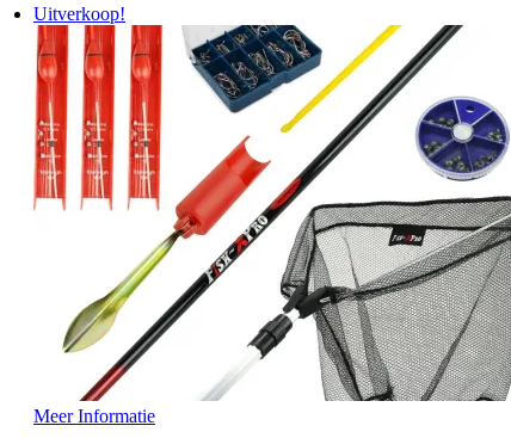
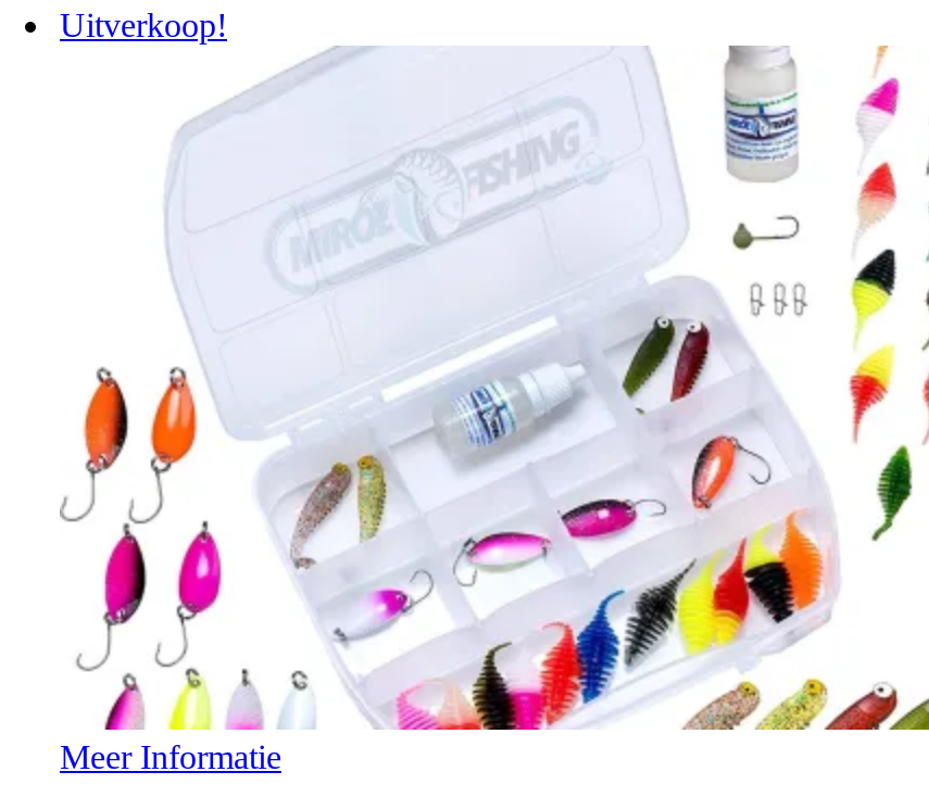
[32,24,507,402] [image] -> [60,43,922,732] [image]

